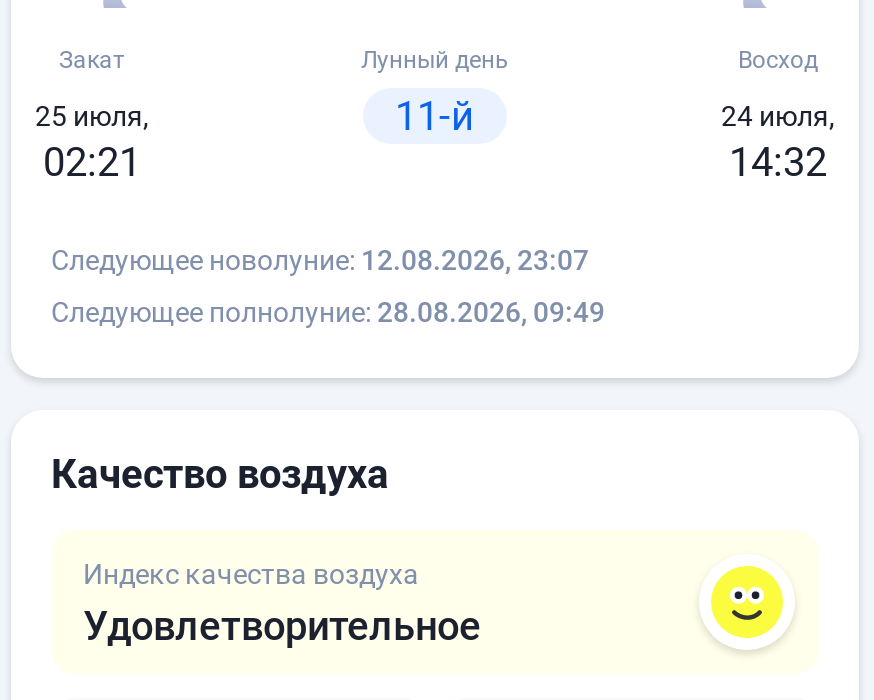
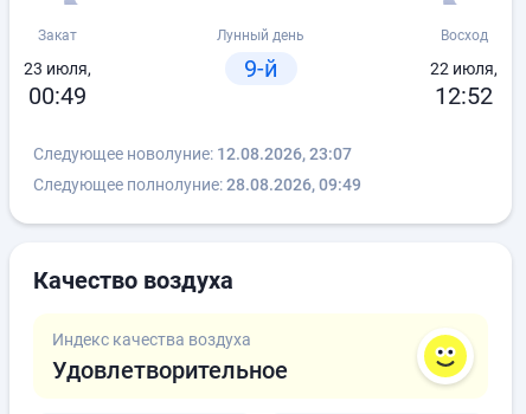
[35,100,149,132] 25 июля, -> [24,59,91,78] 23 июля,
[395,92,475,140] 11-й -> [243,54,278,83] 9-й
[721,100,835,132] 24 июля, -> [430,59,498,78] 22 июля,
[43,138,141,186] 02:21 -> [28,82,86,110] 00:49
[729,138,827,186] 14:32 -> [435,82,493,110] 12:52

